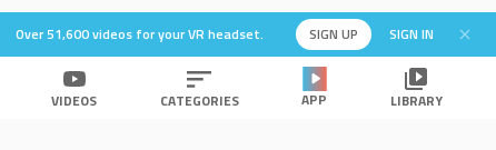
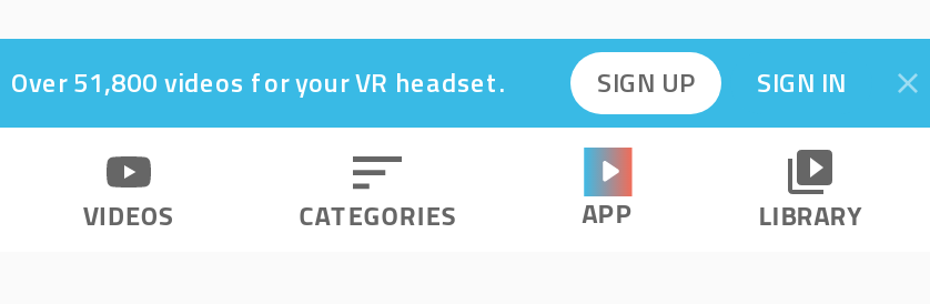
[16,23,264,44] Over 51,600 videos for your VR headset. -> [11,61,506,103] Over 51,800 videos for your VR headset.

